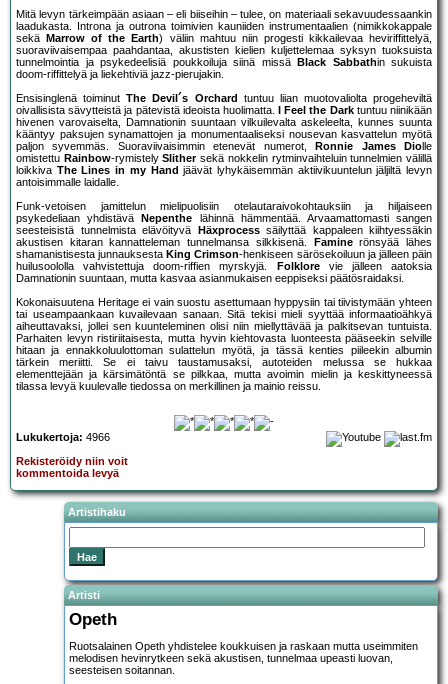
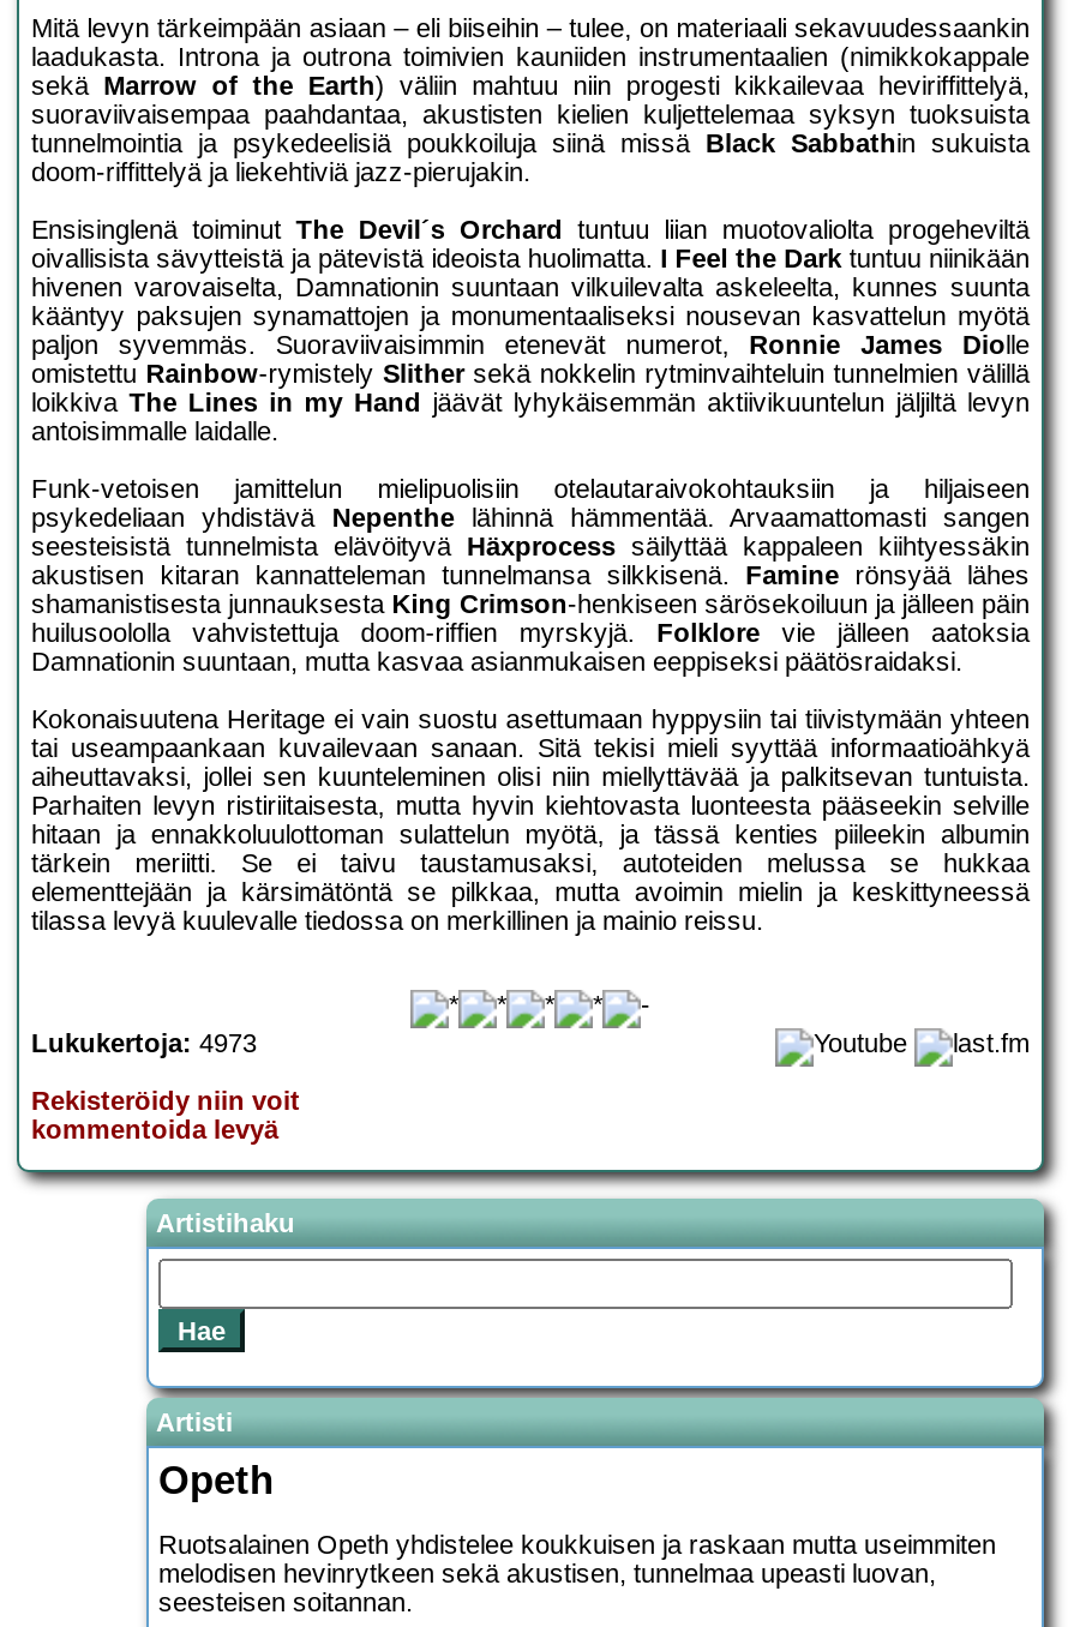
[16,431,110,443] Lukukertoja: 4966 -> [31,1029,257,1058] Lukukertoja: 4973

